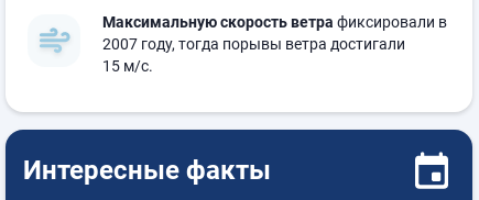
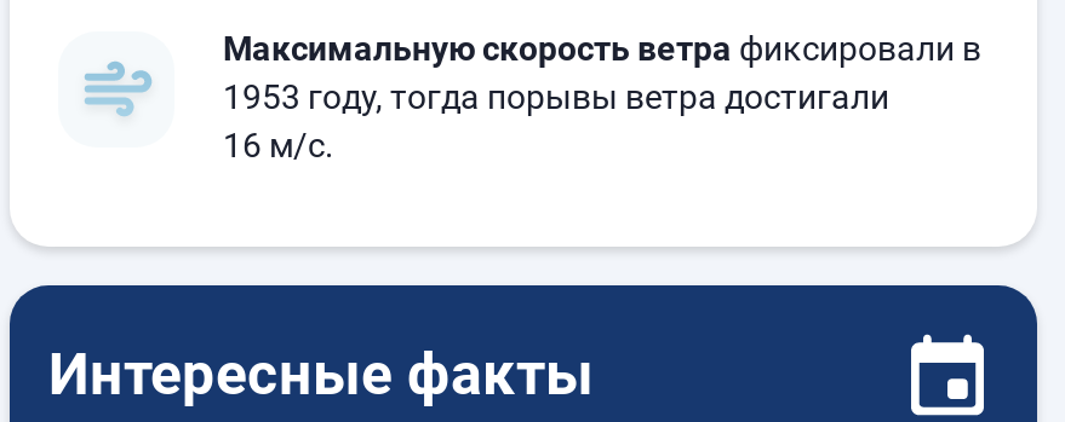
[102,35,405,53] 2007 году, тогда порывы ветра достигали -> [223,77,889,116] 1953 году, тогда порывы ветра достигали
[102,57,153,75] 15 м/с. -> [223,126,334,164] 16 м/с.

